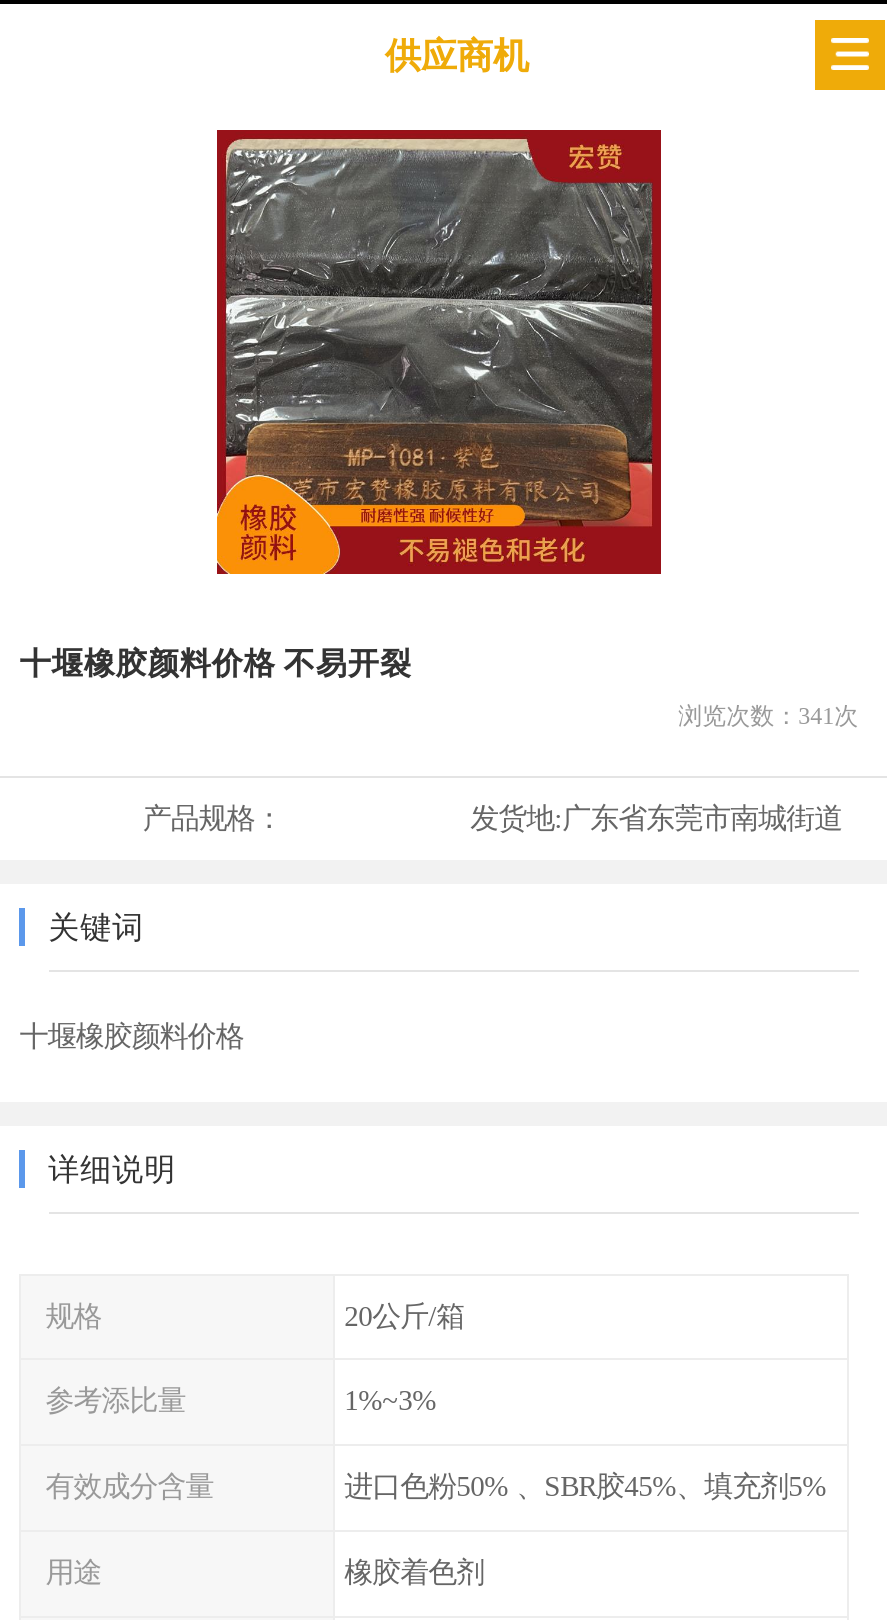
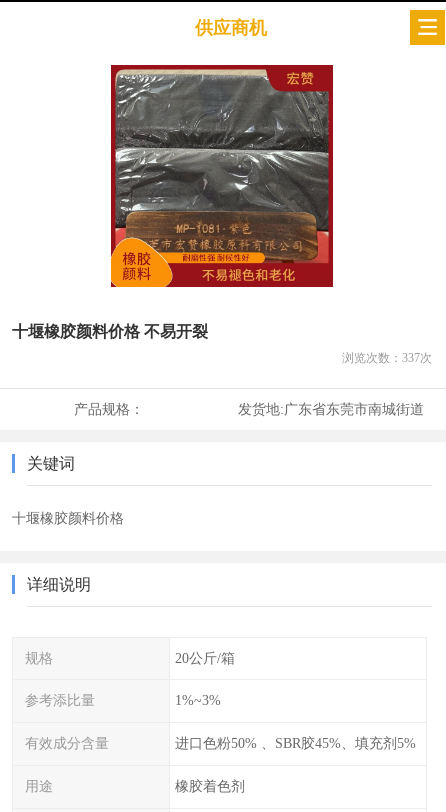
[678,701,858,729] 浏览次数：341次 -> [342,351,432,365] 浏览次数：337次

